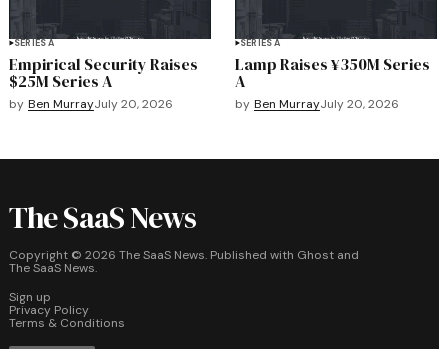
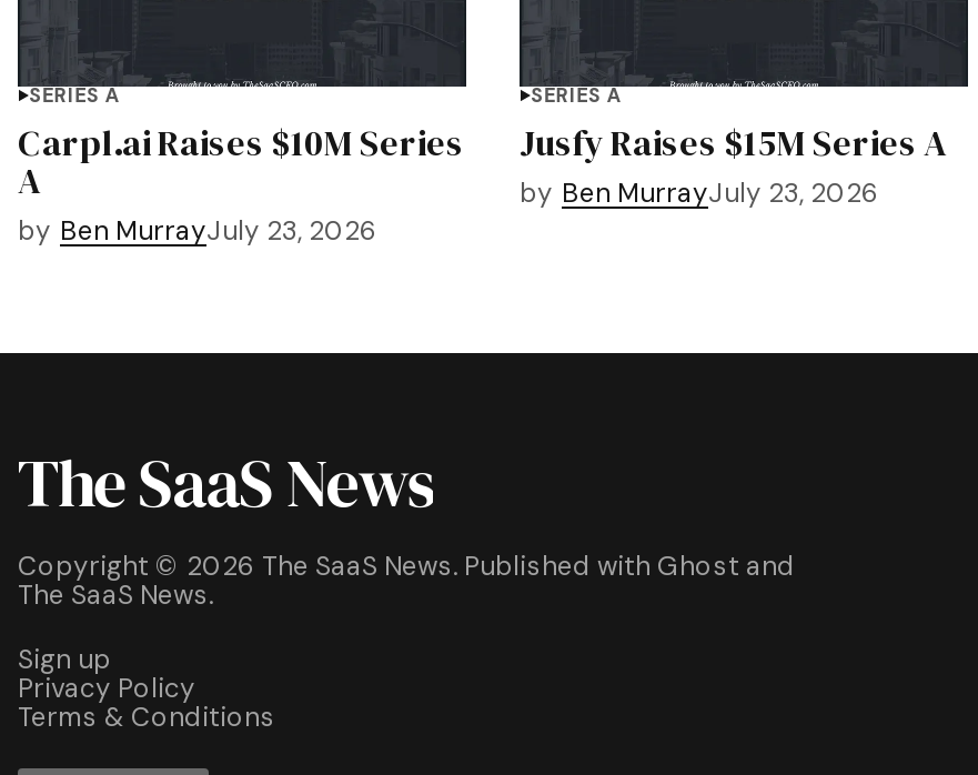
[9,53,198,112] Empirical Security Raises | $25M Series A | by Ben MurrayJuly 20, 2026 -> [18,117,464,248] Carpl.ai Raises $10M Series | A | by Ben MurrayJuly 23, 2026
[235,53,430,112] Lamp Raises ¥350M Series | A | by Ben MurrayJuly 20, 2026 -> [520,117,946,210] Jusfy Raises $15M Series A | by Ben MurrayJuly 23, 2026

